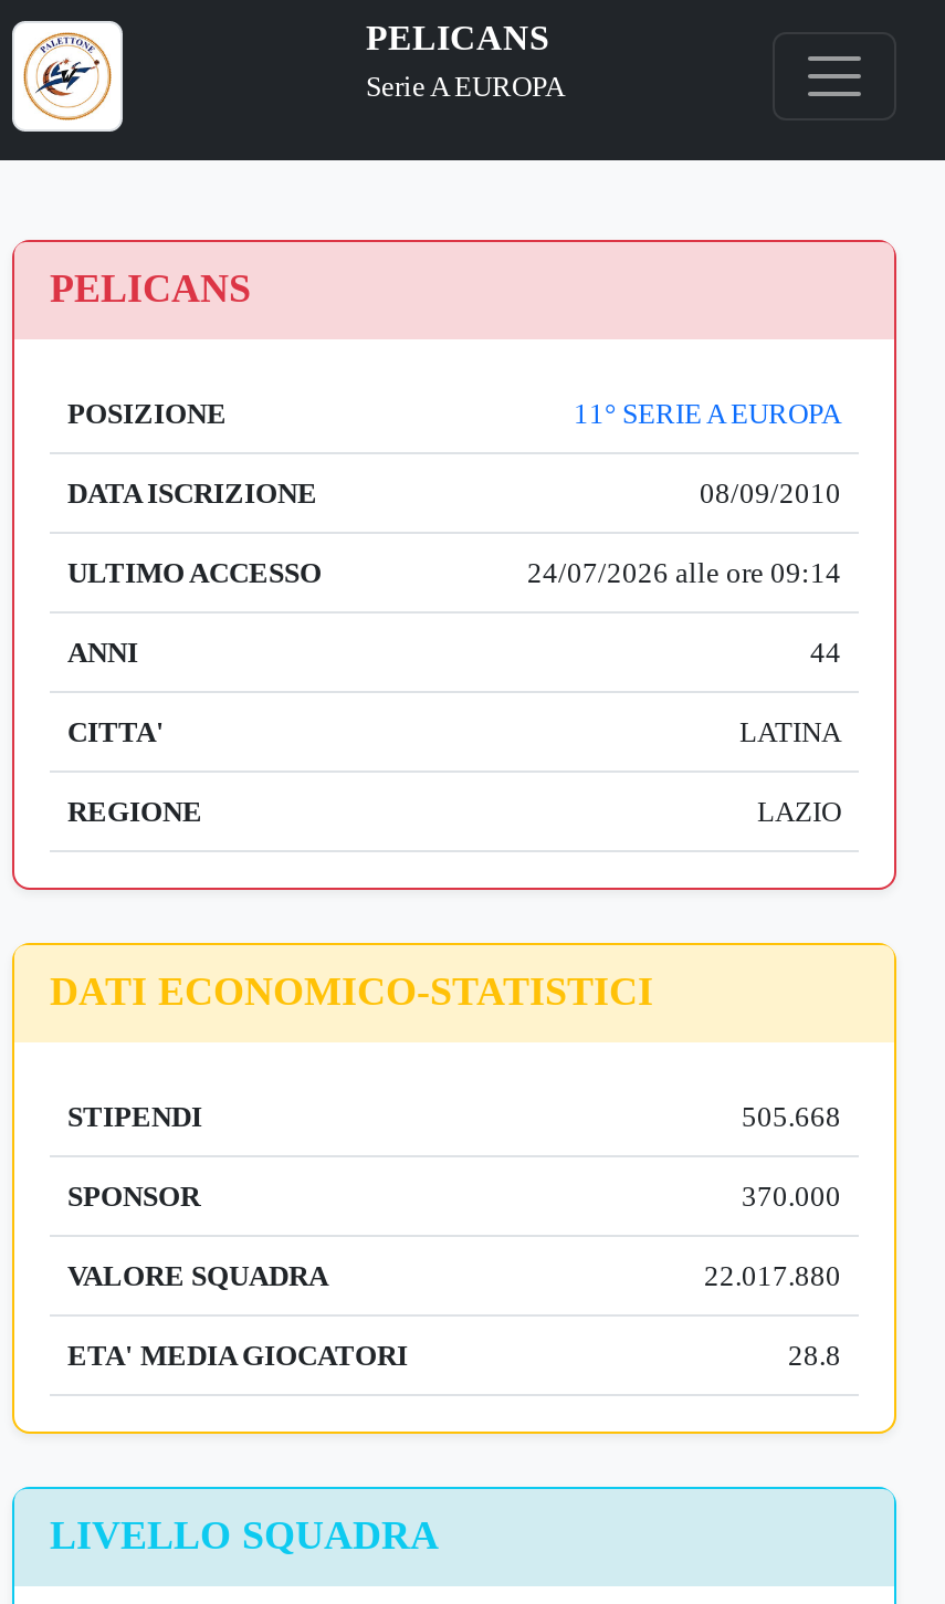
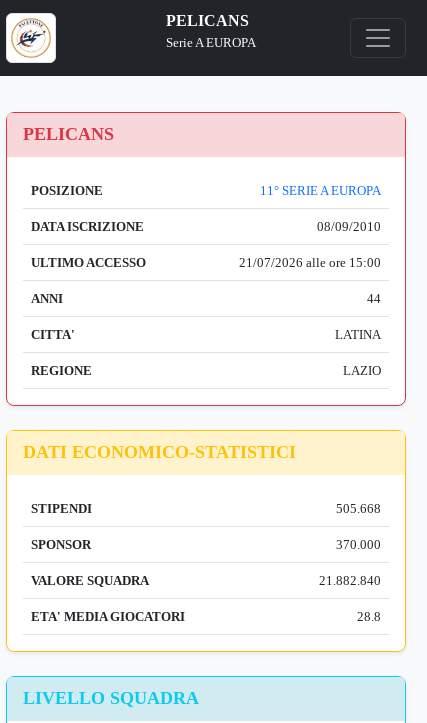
[527,556,841,589] 24/07/2026 alle ore 09:14 -> [239,255,381,270] 21/07/2026 alle ore 15:00
[704,1259,841,1292] 22.017.880 -> [319,573,381,588] 21.882.840

